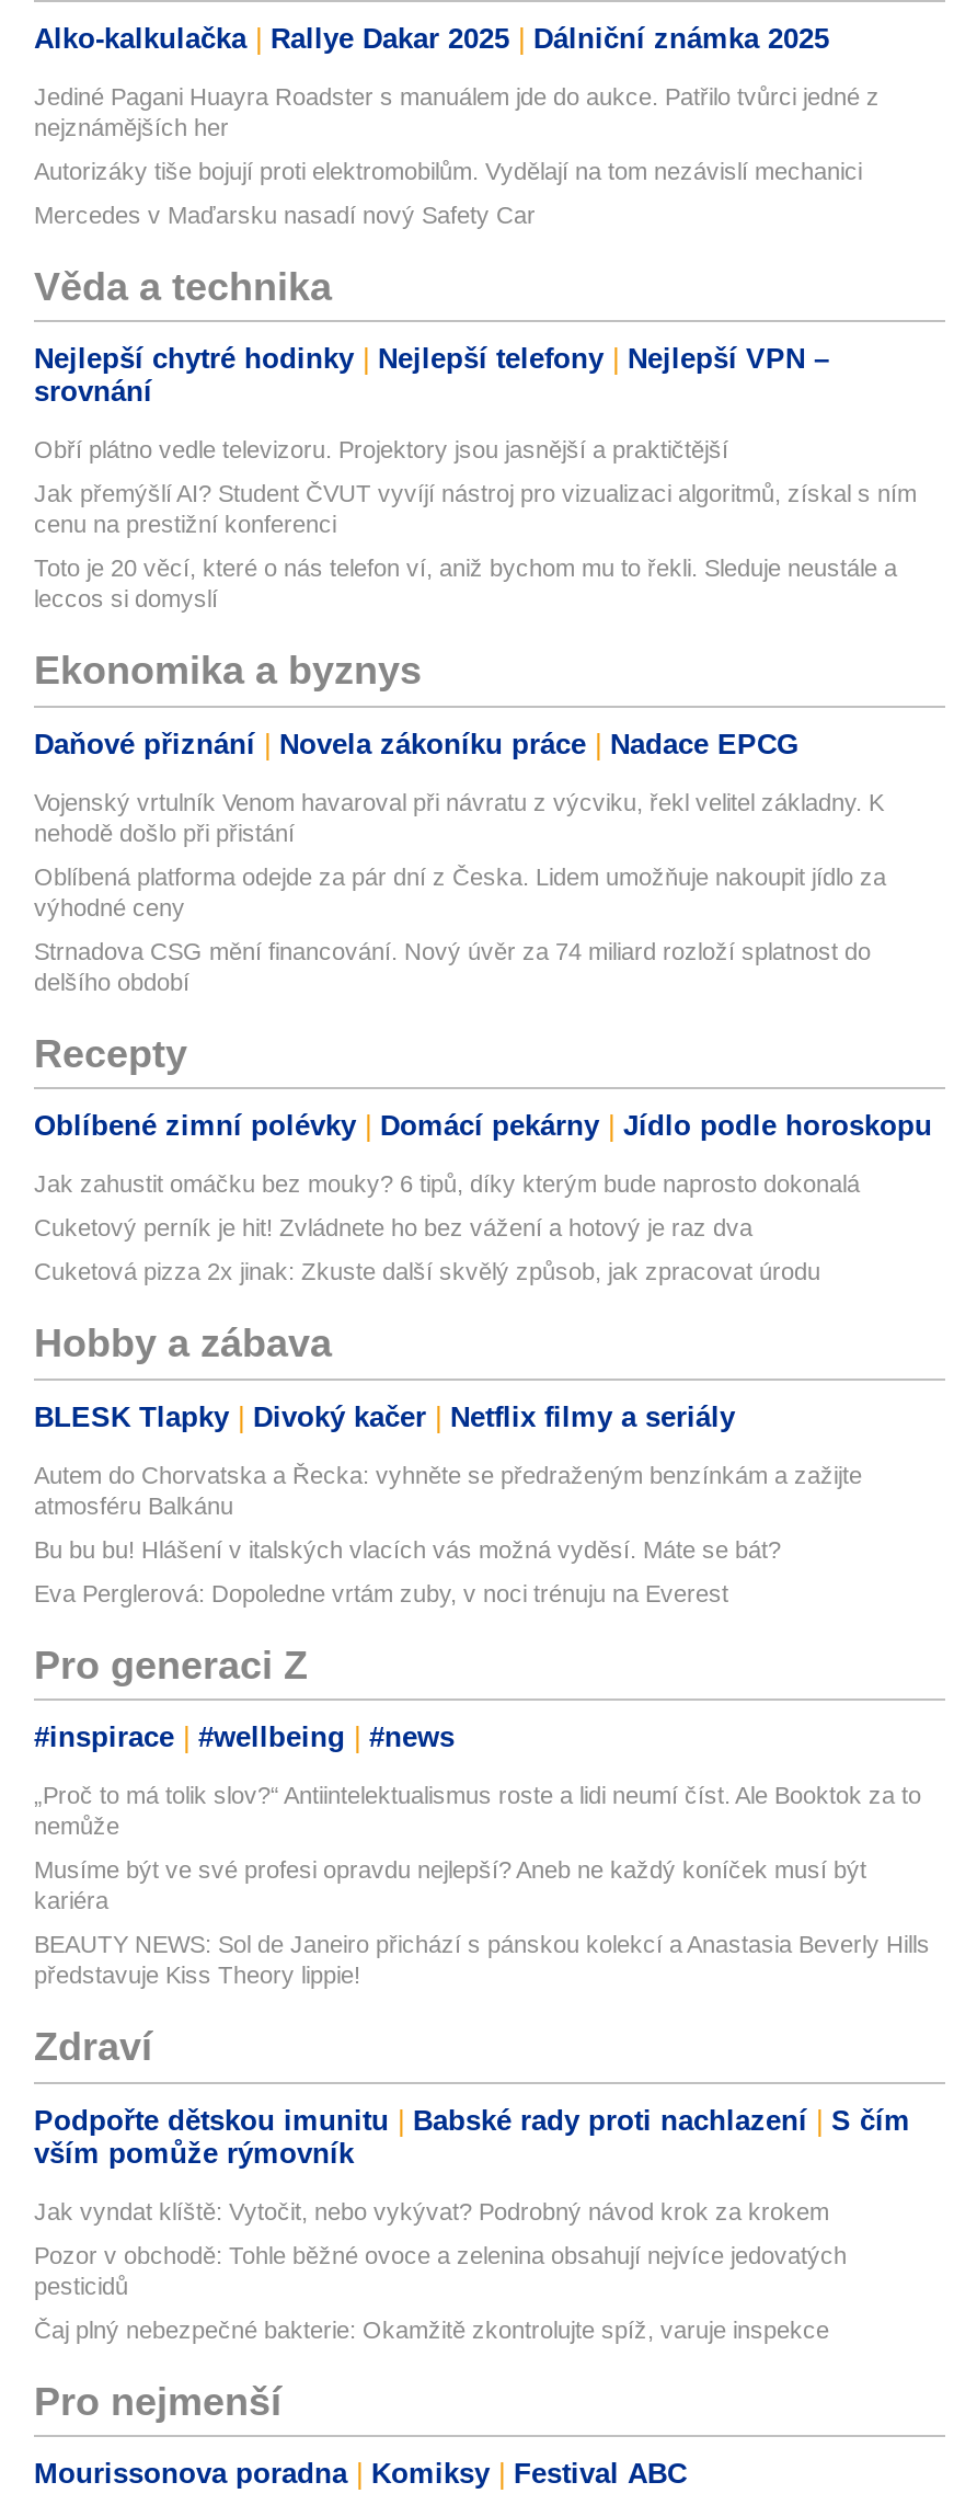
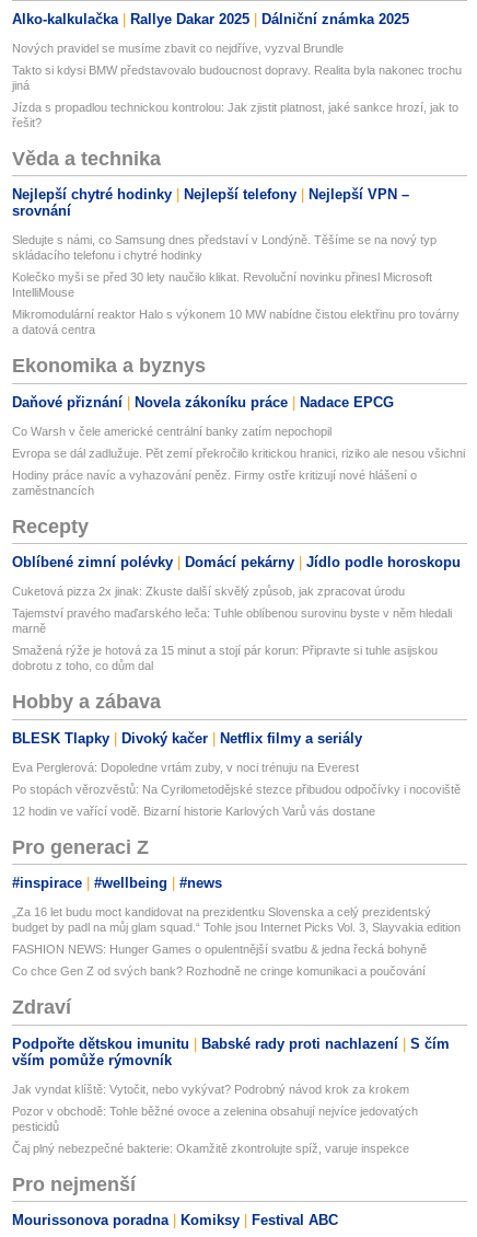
[34,83,880,140] Jediné Pagani Huayra Roadster s manuálem jde do aukce. Patřilo tvůrci jedné z | nejznámějších her -> [12,41,344,55] Nových pravidel se musíme zbavit co nejdříve, vyzval Brundle
[34,158,862,184] Autorizáky tiše bojují proti elektromobilům. Vydělají na tom nezávislí mechanici -> [12,63,462,92] Takto si kdysi BMW představovalo budoucnost dopravy. Realita byla nakonec trochu | jiná
[34,201,536,228] Mercedes v Maďarsku nasadí nový Safety Car -> [12,101,458,129] Jízda s propadlou technickou kontrolou: Jak zjistit platnost, jaké sankce hrozí, jak to | řešit?
[34,437,728,463] Obří plátno vedle televizoru. Projektory jsou jasnější a praktičtější -> [12,234,437,262] Sledujte s námi, co Samsung dnes představí v Londýně. Těšíme se na nový typ | skládacího telefonu i chytré hodinky
[34,481,917,538] Jak přemýšlí AI? Student ČVUT vyvíjí nástroj pro vizualizaci algoritmů, získal s ním | cenu na prestižní konferenci -> [12,271,432,299] Kolečko myši se před 30 lety naučilo klikat. Revoluční novinku přinesl Microsoft | IntelliMouse
[34,555,897,612] Toto je 20 věcí, které o nás telefon ví, aniž bychom mu to řekli. Sleduje neustále a | leccos si domyslí -> [12,308,459,337] Mikromodulární reaktor Halo s výkonem 10 MW nabídne čistou elektřinu pro továrny | a datová centra
moved [34,650,798,760] -> [12,355,394,410]: Ekonomika a byznys | Daňové přiznání | Novela zákoníku práce | Nadace EPCG
[34,789,884,846] Vojenský vrtulník Venom havaroval při návratu z výcviku, řekl velitel základny. K | nehodě došlo při přistání -> [12,425,331,438] Co Warsh v čele americké centrální banky zatím nepochopil
[34,863,886,920] Oblíbená platforma odejde za pár dní z Česka. Lidem umožňuje nakoupit jídlo za | výhodné ceny -> [12,447,465,460] Evropa se dál zadlužuje. Pět zemí překročilo kritickou hranici, riziko ale nesou všichni
[34,938,871,995] Strnadova CSG mění financování. Nový úvěr za 74 miliard rozloží splatnost do | delšího období -> [12,468,417,497] Hodiny práce navíc a vyhazování peněz. Firmy ostře kritizují nové hlášení o | zaměstnancích
[34,1171,860,1241] Jak zahustit omáčku bez mouky? 6 tipů, díky kterým bude naprosto dokonalá | Cuketový perník je hit! Zvládnete ho bez vážení a hotový je raz dva -> none
moved [34,1259,820,1285] -> [12,585,405,598]: Cuketová pizza 2x jinak: Zkuste další skvělý způsob, jak zpracovat úrodu
none -> [12,607,452,673] Tajemství pravého maďarského leča: Tuhle oblíbenou surovinu byste v něm hledali | marně | Smažená rýže je hotová za 15 minut a stojí pár korun: Připravte si tuhle asijskou | dobrotu z toho, co dům dal
moved [34,1322,735,1433] -> [12,691,362,746]: Hobby a zábava | BLESK Tlapky | Divoký kačer | Netflix filmy a seriály
[34,1462,862,1562] Autem do Chorvatska a Řecka: vyhněte se předraženým benzínkám a zažijte | atmosféru Balkánu | Bu bu bu! Hlášení v italských vlacích vás možná vyděsí. Máte se bát? -> none
none -> [12,783,461,818] Po stopách věrozvěstů: Na Cyrilometodějské stezce přibudou odpočívky i nocoviště | 12 hodin ve vařící vodě. Bizarní historie Karlových Varů vás dostane
[34,1783,921,1840] „Proč to má tolik slov?“ Antiintelektualismus roste a lidi neumí číst. Ale Booktok za to | nemůže -> [12,906,461,934] „Za 16 let budu moct kandidovat na prezidentku Slovenska a celý prezidentský | budget by padl na můj glam squad.“ Tohle jsou Internet Picks Vol. 3, Slayvakia edition
[34,1857,866,1914] Musíme být ve své profesi opravdu nejlepší? Aneb ne každý koníček musí být | kariéra -> [12,943,427,956] FASHION NEWS: Hunger Games o opulentnější svatbu & jedna řecká bohyně
[34,1932,930,1989] BEAUTY NEWS: Sol de Janeiro přichází s pánskou kolekcí a Anastasia Beverly Hills | představuje Kiss Theory lippie! -> [12,965,426,978] Co chce Gen Z od svých bank? Rozhodně ne cringe komunikaci a poučování

